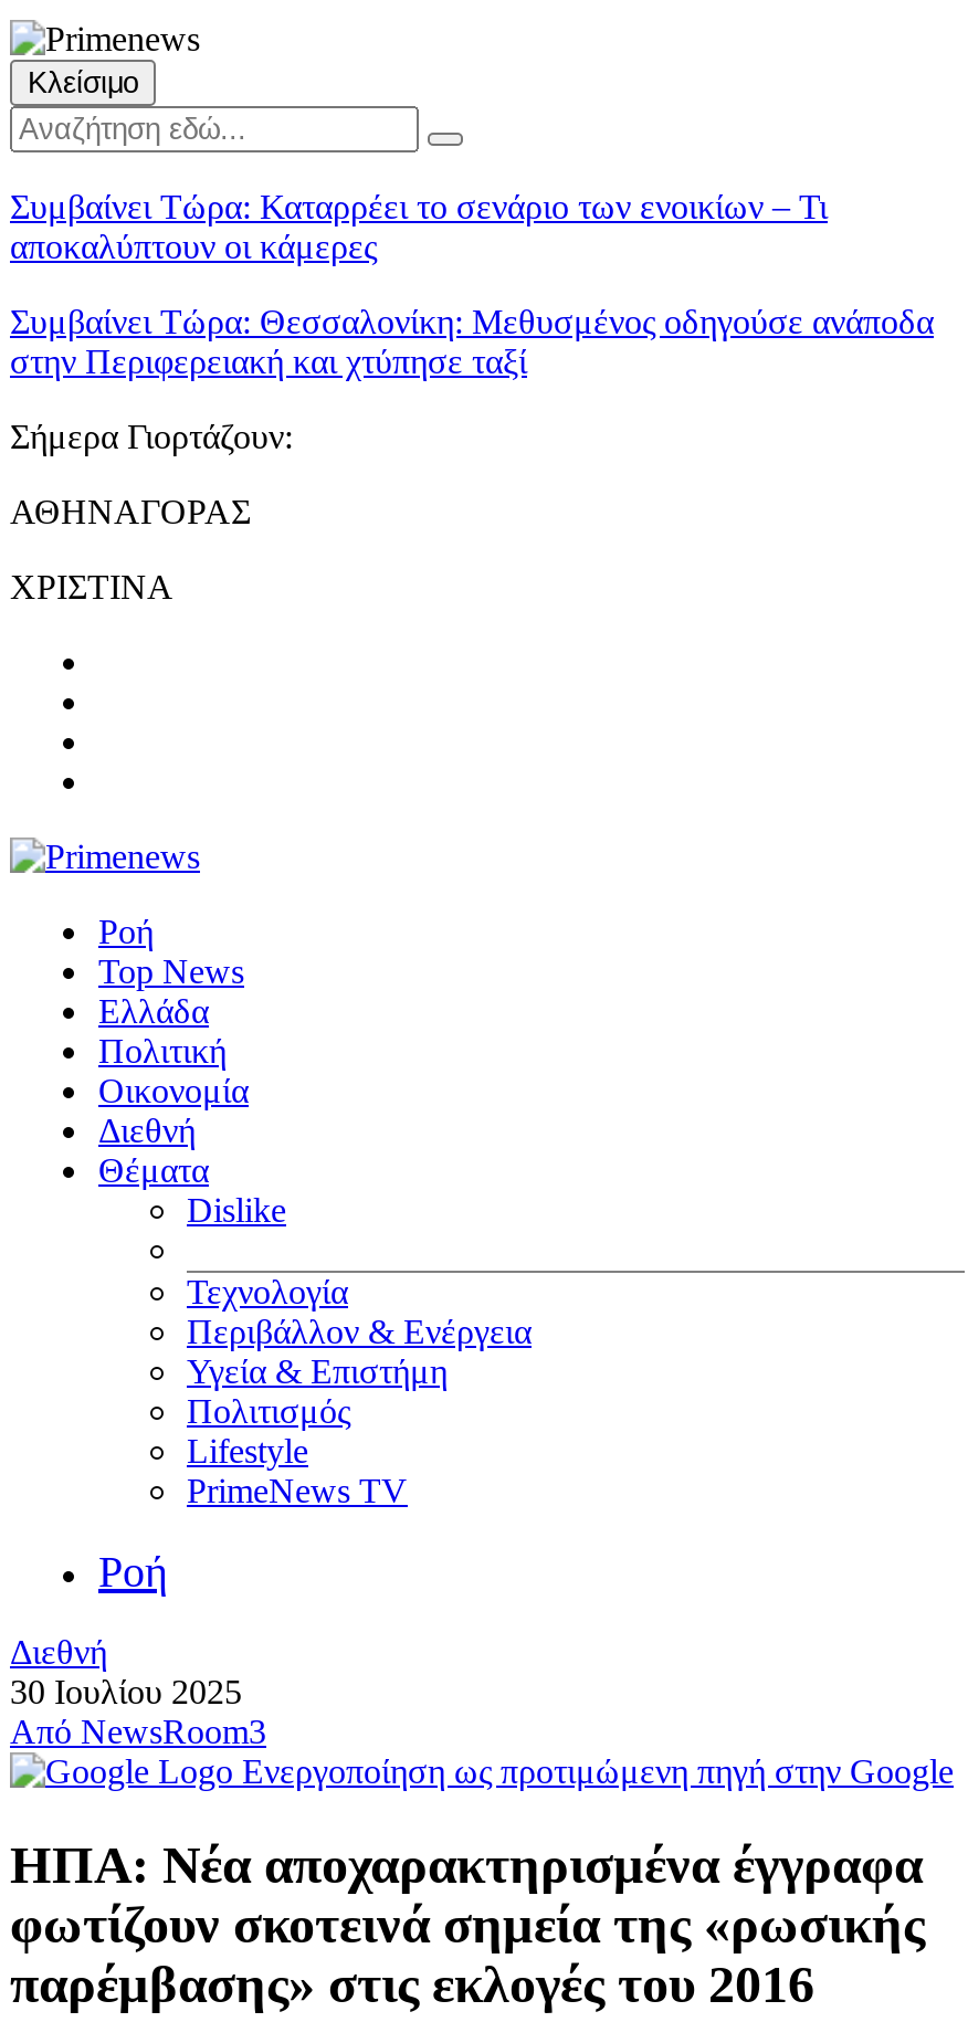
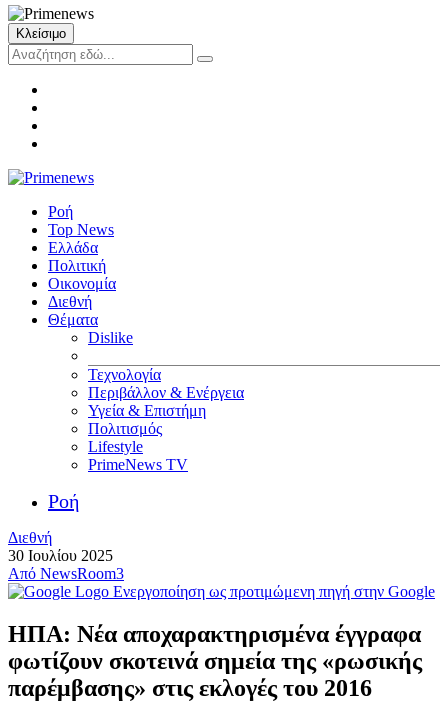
[10,188,934,605] Συμβαίνει Τώρα: Καταρρέει το σενάριο των ενοικίων – Τι | αποκαλύπτουν οι κάμερες | Συμβαίνει Τώρα: Θεσσαλονίκη: Μεθυσμένος οδηγούσε ανάποδα | στην Περιφερειακή και χτύπησε ταξί | Σήμερα Γιορτάζουν: | ΑΘΗΝΑΓΟΡΑΣ | ΧΡΙΣΤΙΝΑ -> none

